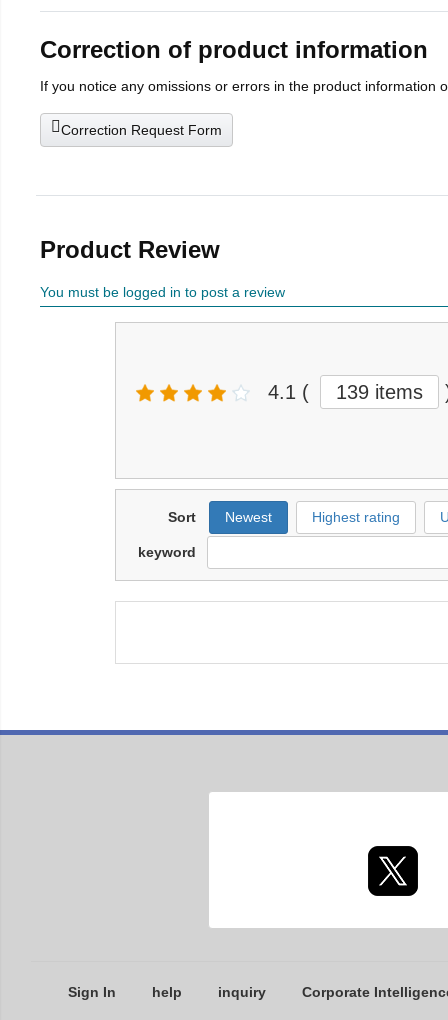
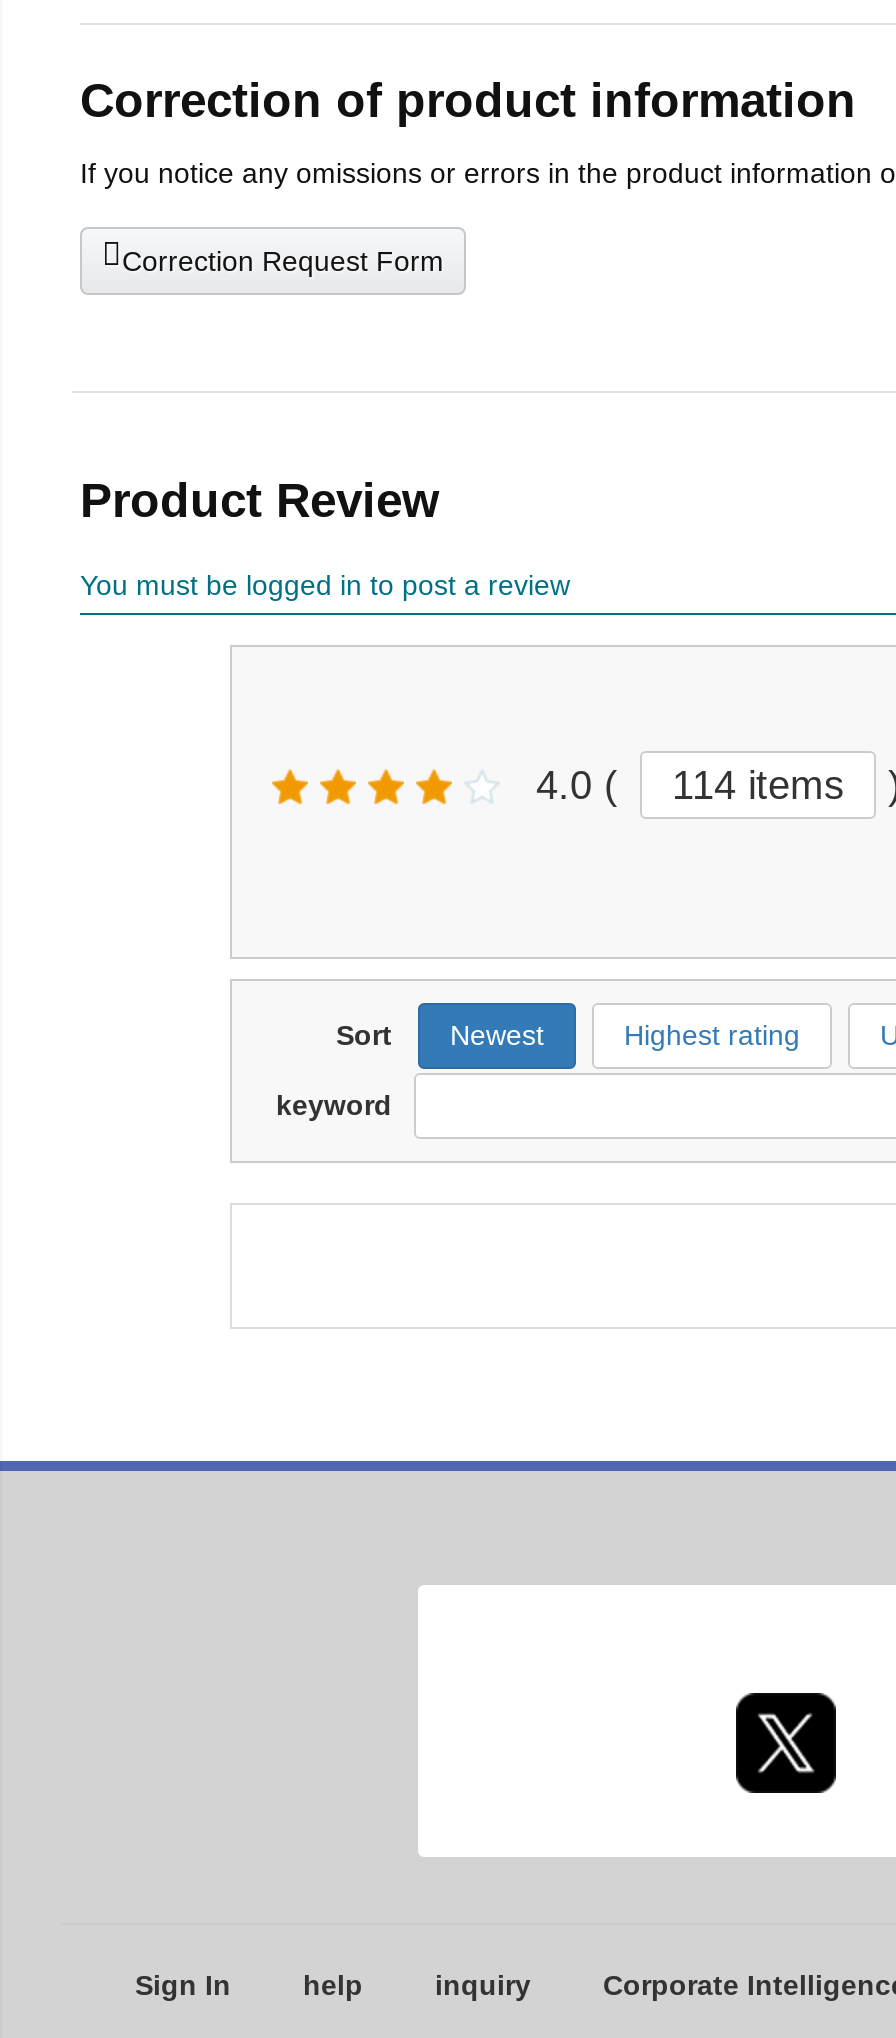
[262,381,315,403] 4.1 ( -> [524,763,630,807] 4.0 (
[336,381,423,403] 139 items -> [672,763,844,807] 114 items

